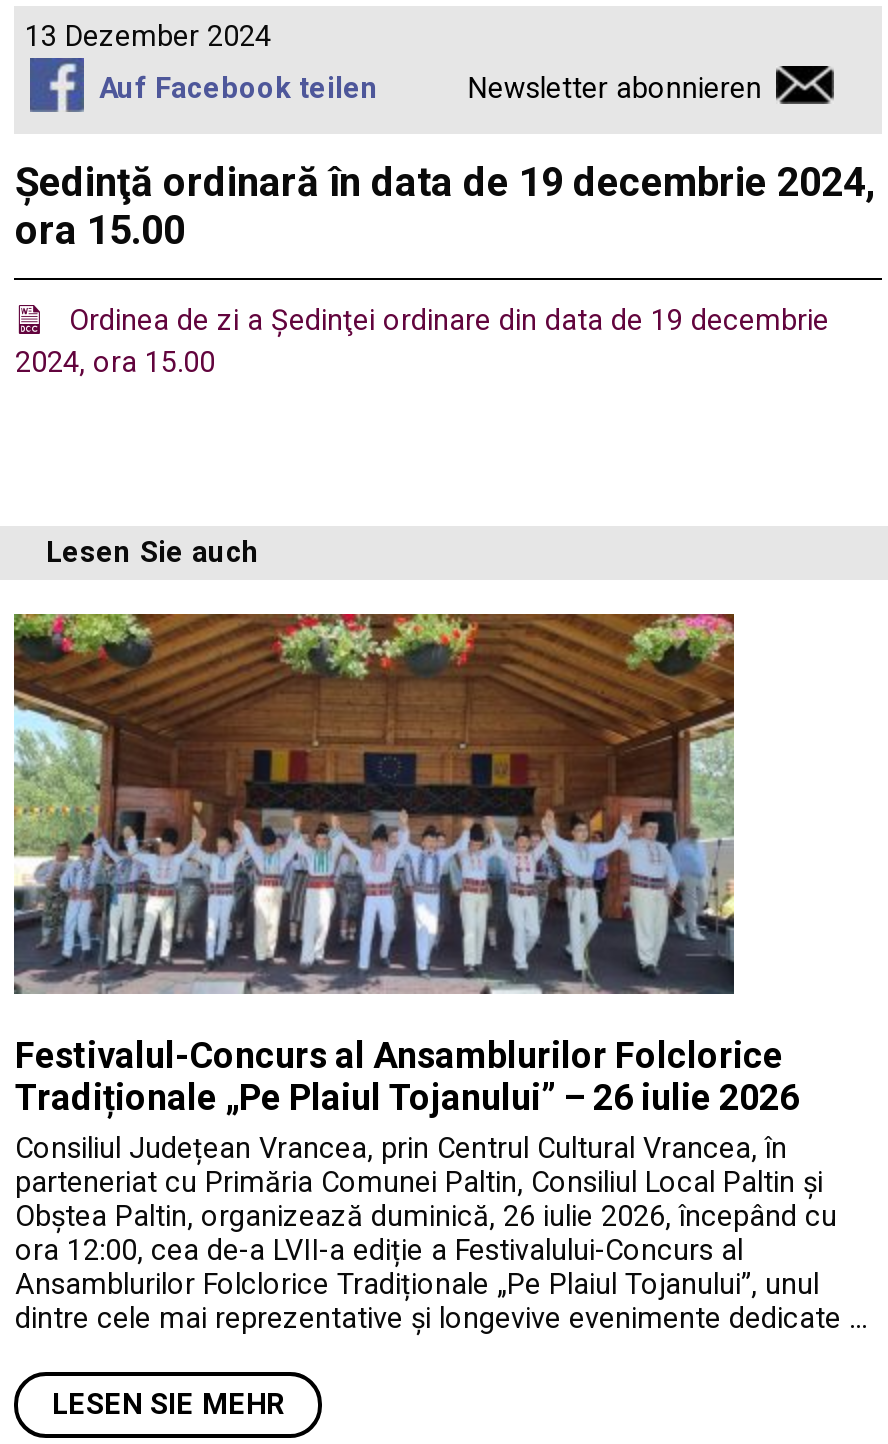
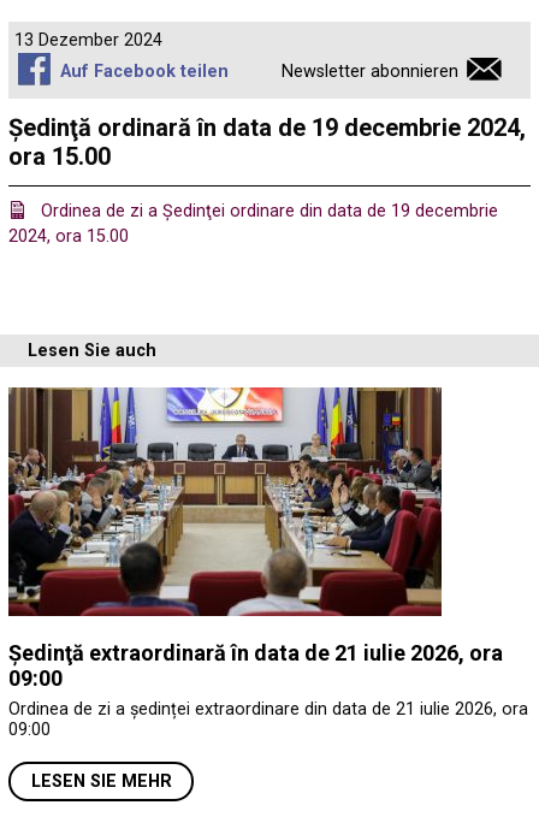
[12,612,736,996] [image] -> [7,386,443,550] [image]
[15,1034,867,1337] Festivalul-Concurs al Ansamblurilor Folclorice | Tradiționale „Pe Plaiul Tojanului” – 26 iulie 2026 | Consiliul Județean Vrancea, prin Centrul Cultural Vrancea, în | parteneriat cu Primăria Comunei Paltin, Consiliul Local Paltin și | Obștea Paltin, organizează duminică, 26 iulie 2026, începând cu | ora 12:00, cea de-a LVII-a ediție a Festivalului-Concurs al | Ansamblurilor Folclorice Tradiționale „Pe Plaiul Tojanului”, unul | dintre cele mai reprezentative și longevive evenimente dedicate … -> [9,640,529,740] Ședinţă extraordinară în data de 21 iulie 2026, ora | 09:00 | Ordinea de zi a ședinței extraordinare din data de 21 iulie 2026, ora | 09:00

